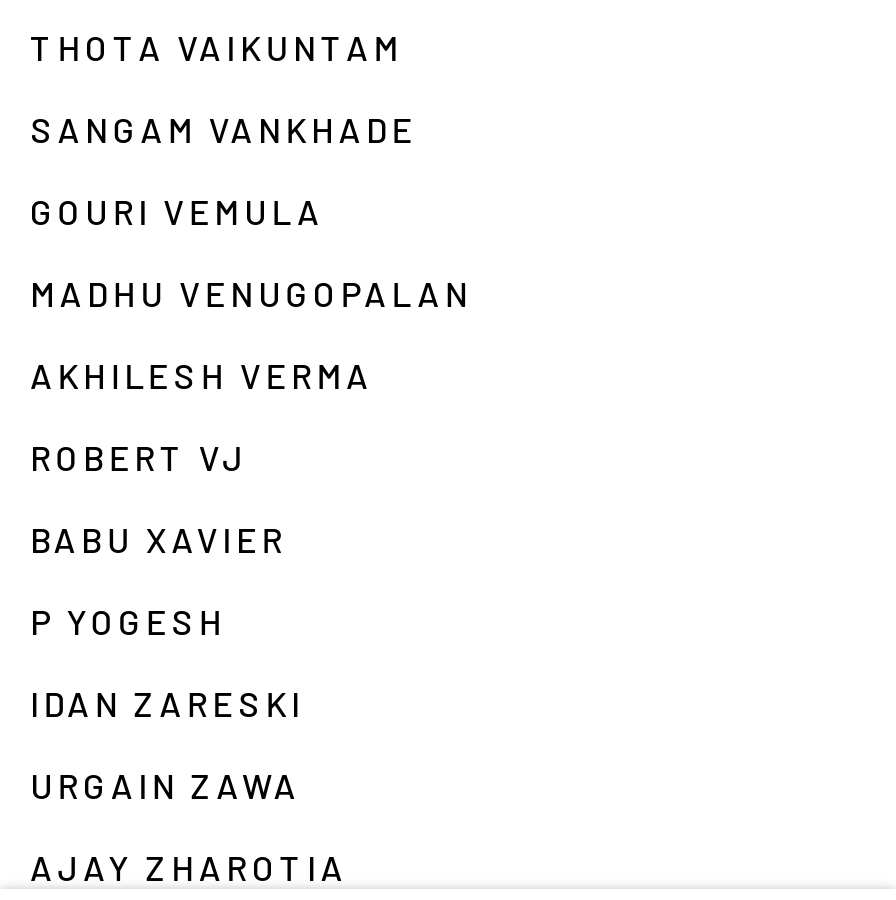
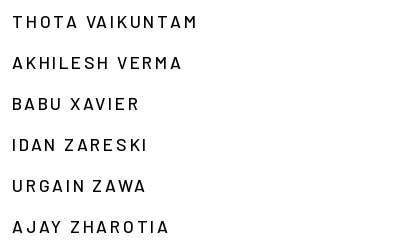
[30,108,472,312] SANGAM VANKHADE | GOURI VEMULA | MADHU VENUGOPALAN -> none
[30,436,248,476] ROBERT VJ -> none
[30,600,226,640] P YOGESH -> none

